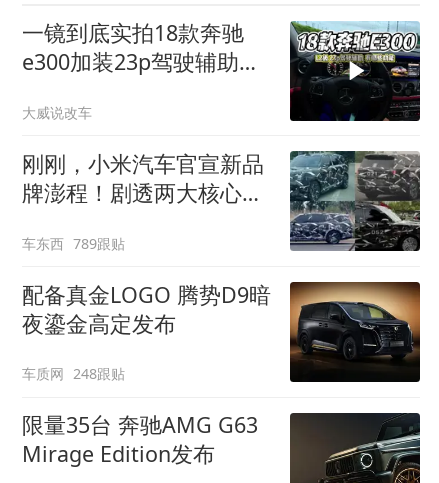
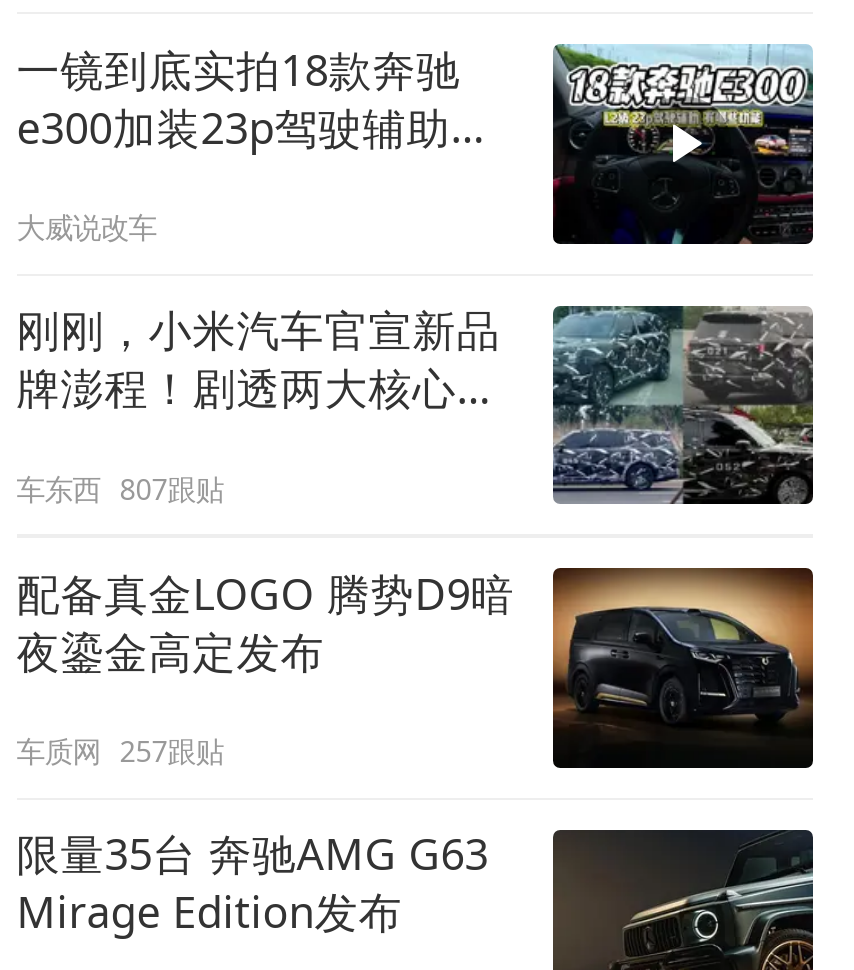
[22,233,125,252] 车东西 789跟贴 -> [16,469,224,507] 车东西 807跟贴
[22,364,125,383] 车质网 248跟贴 -> [16,732,224,770] 车质网 257跟贴

